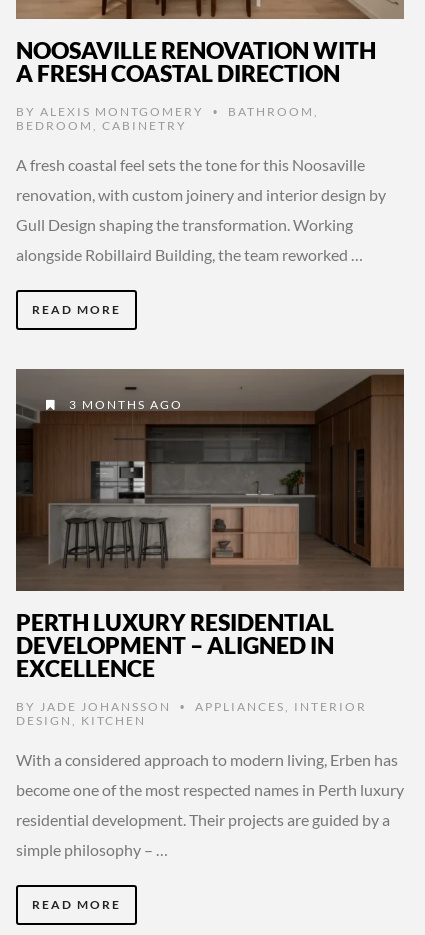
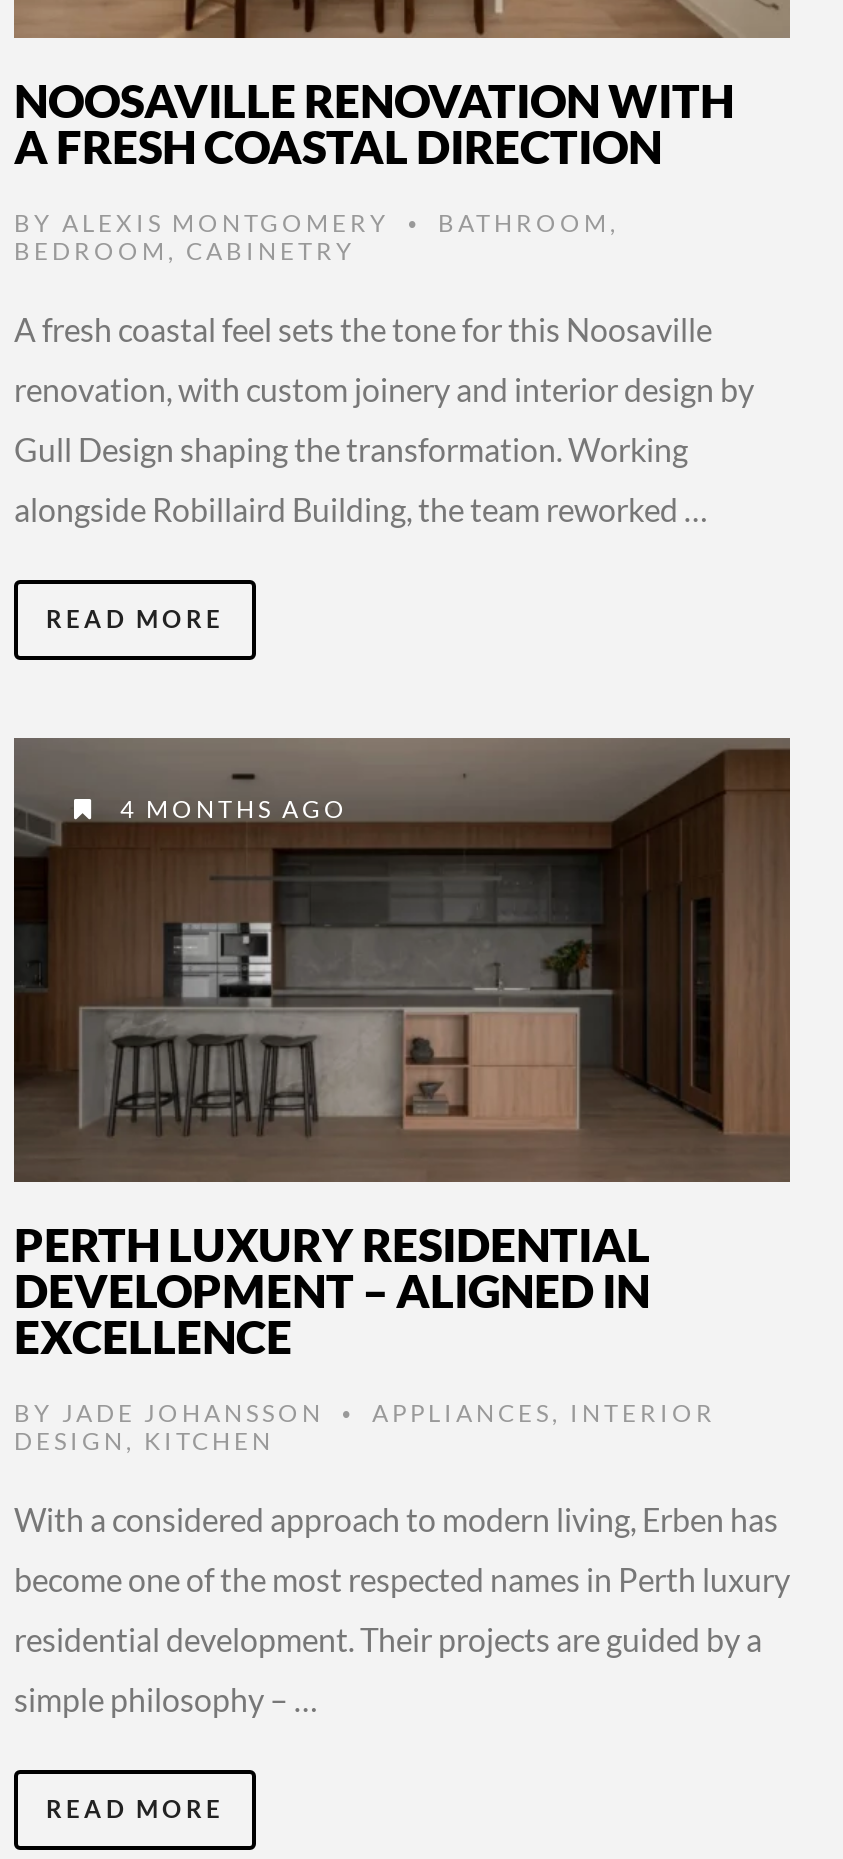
[65,397,183,412] 3 MONTHS AGO -> [112,794,348,824] 4 MONTHS AGO

